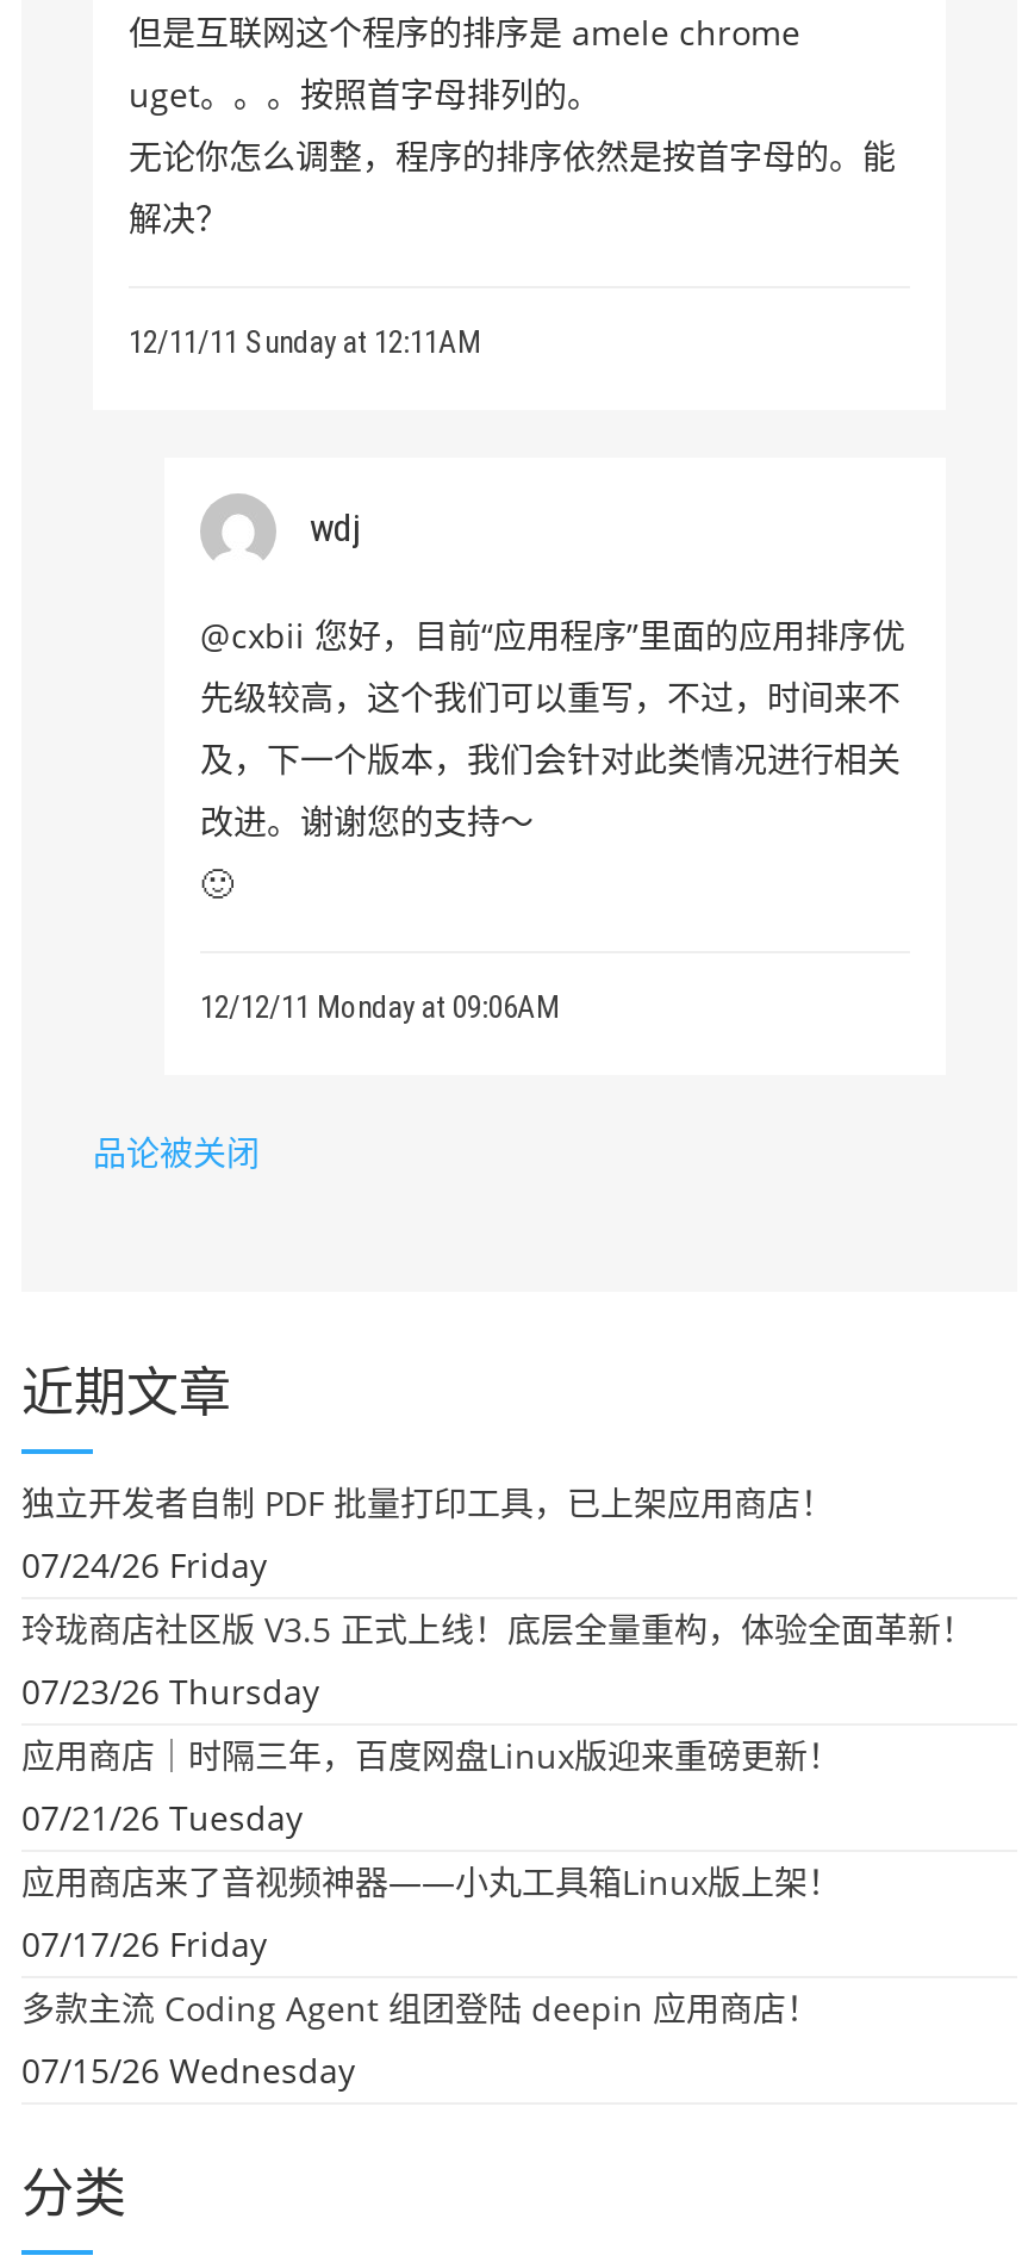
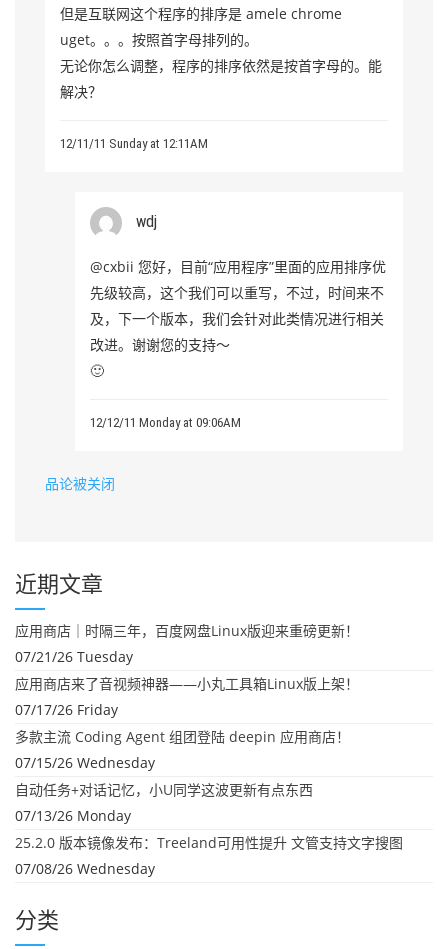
[21,1480,974,1714] 独立开发者自制 PDF 批量打印工具，已上架应用商店！ | 07/24/26 Friday | 玲珑商店社区版 V3.5 正式上线！底层全量重构，体验全面革新！ | 07/23/26 Thursday -> none
moved [21,1733,841,2093] -> [15,621,359,772]: 应用商店｜时隔三年，百度网盘Linux版迎来重磅更新！ | 07/21/26 Tuesday | 应用商店来了音视频神器——小丸工具箱Linux版上架！ | 07/17/26 Friday | 多款主流 Coding Agent 组团登陆 deepin 应用商店！ | 07/15/26 Wednesday
none -> [15,780,403,878] 自动任务+对话记忆，小U同学这波更新有点东西 | 07/13/26 Monday | 25.2.0 版本镜像发布：Treeland可用性提升 文管支持文字搜图 | 07/08/26 Wednesday

